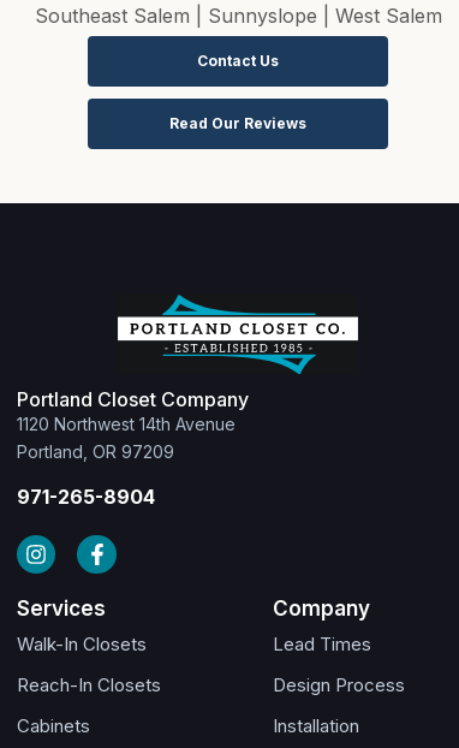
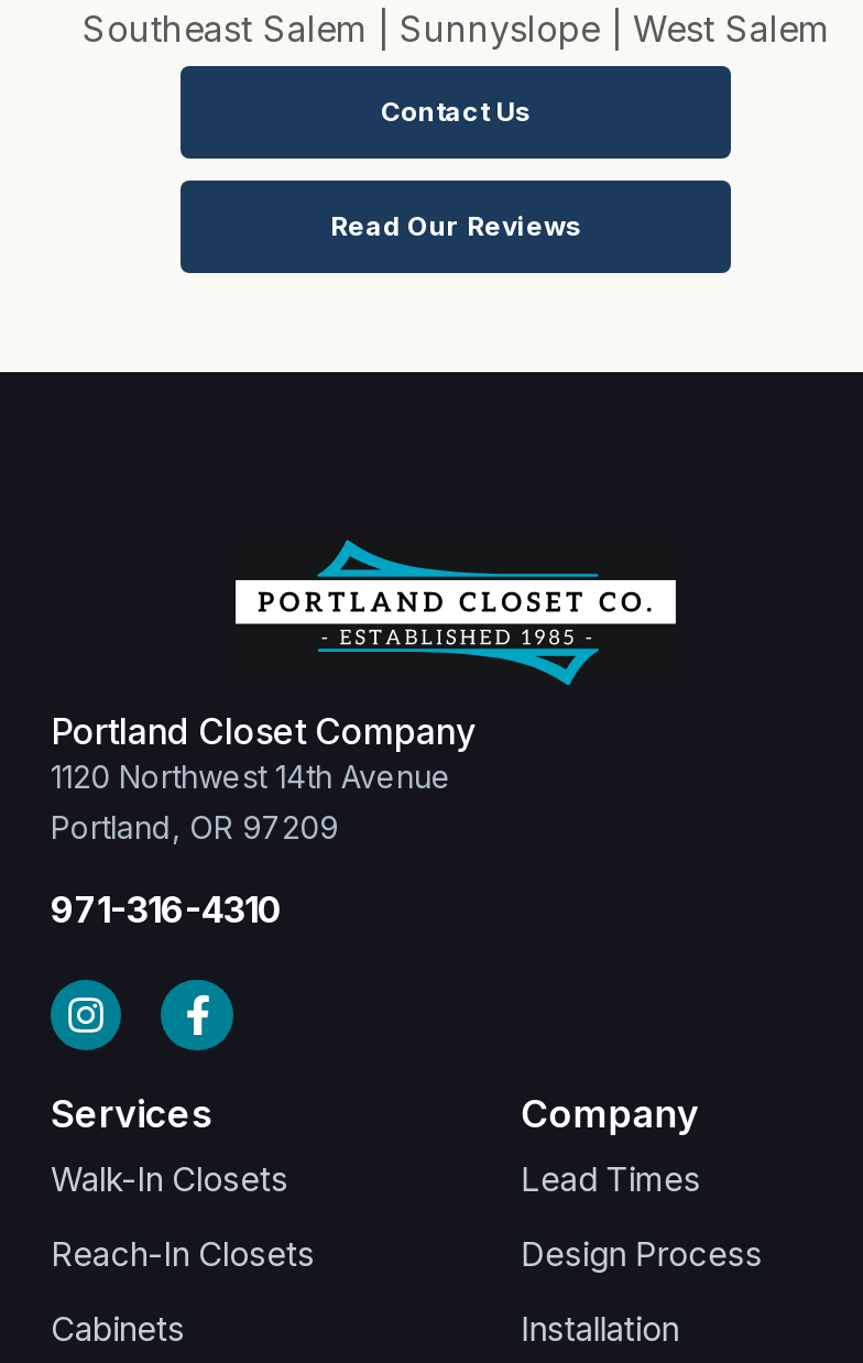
[17,485,155,509] 971-265-8904 -> [51,888,282,932] 971-316-4310

